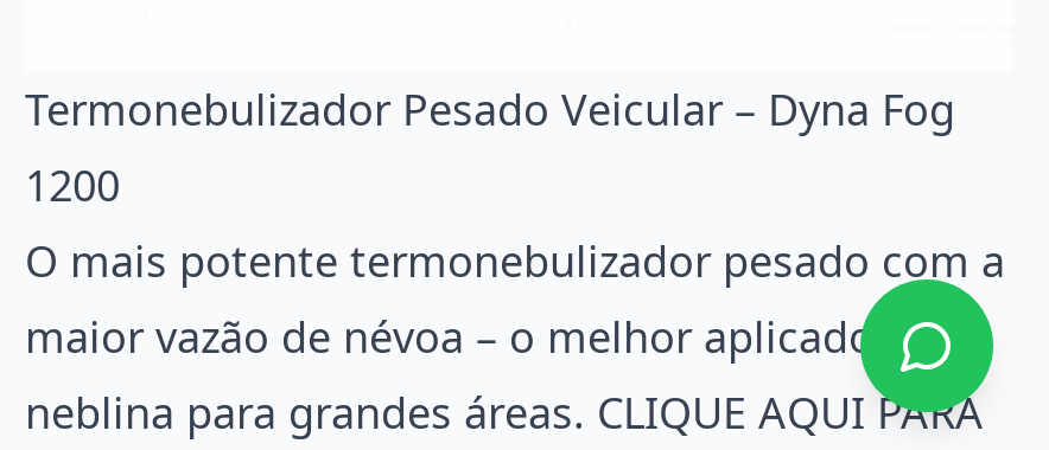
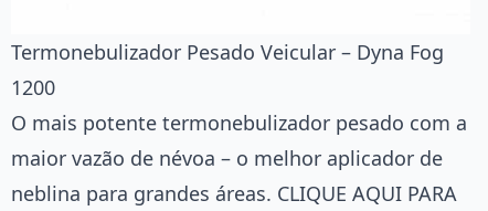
[863,296,996,379] [image] -> [402,139,463,178] [image]

